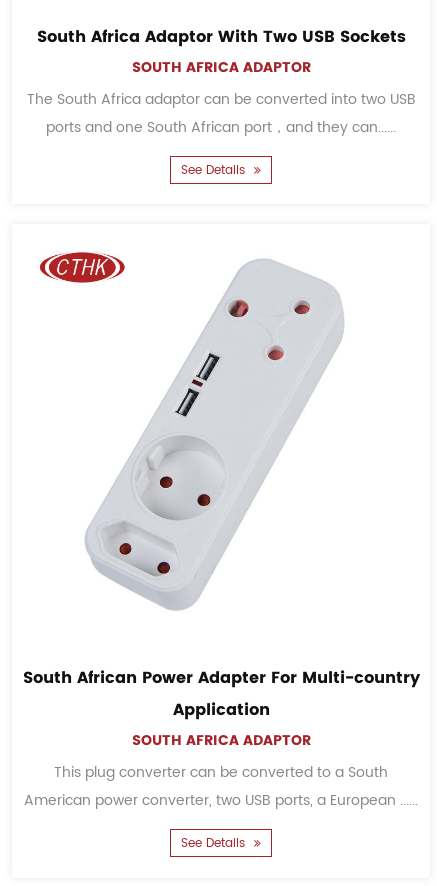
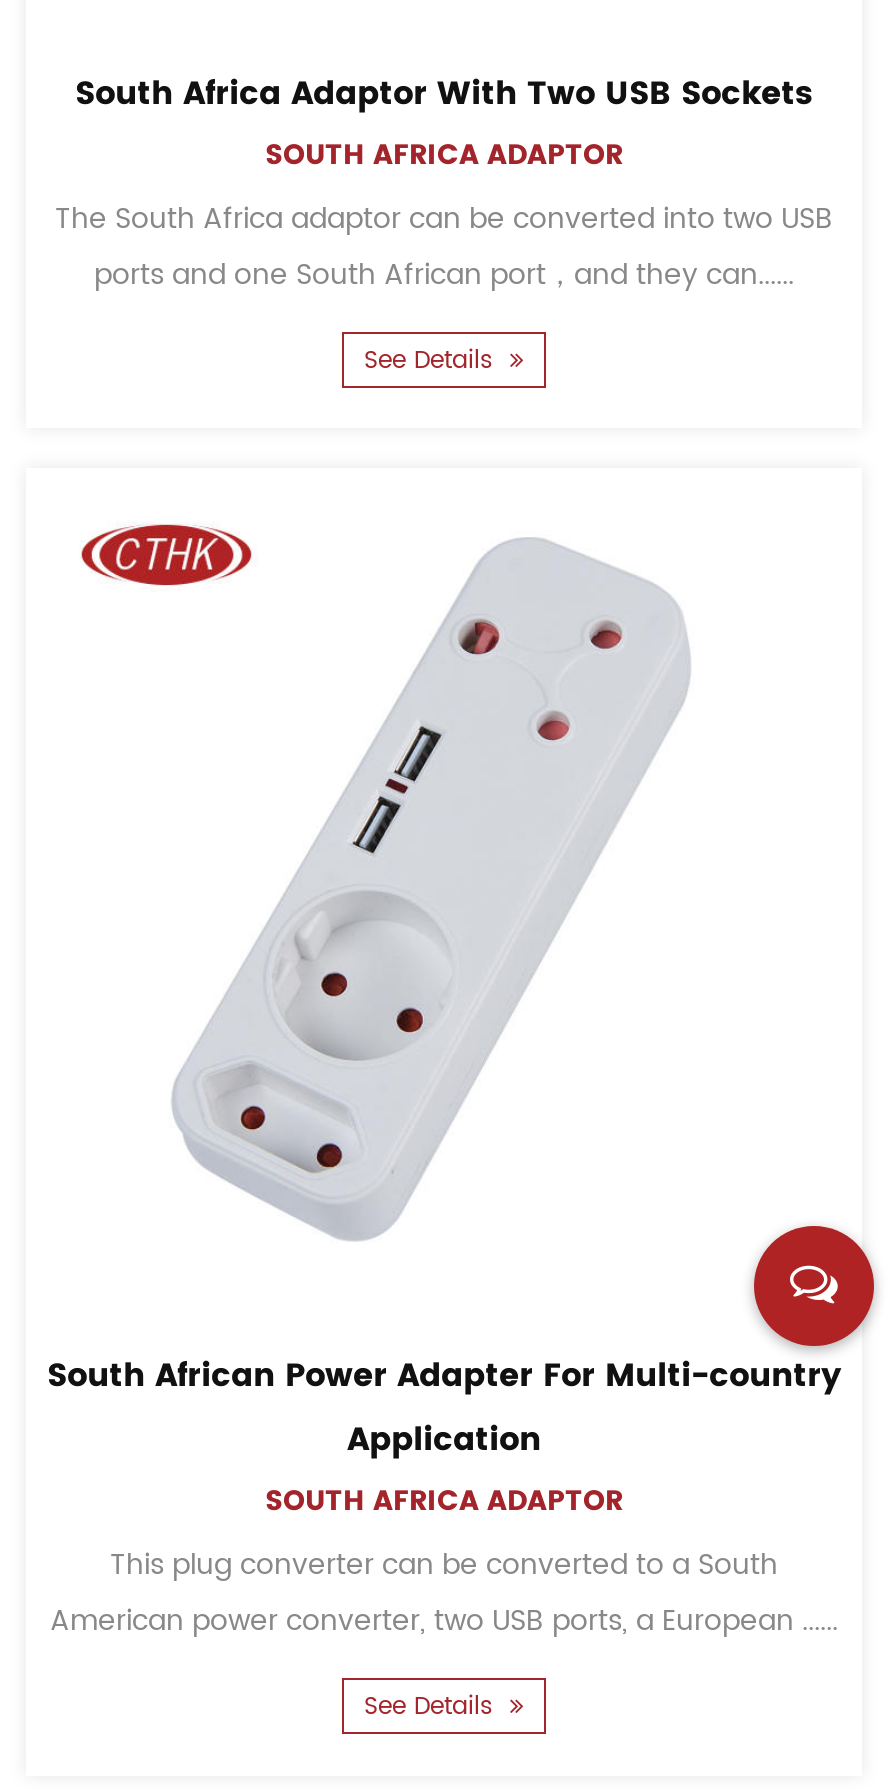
none -> [750,1224,878,1348] [image]

